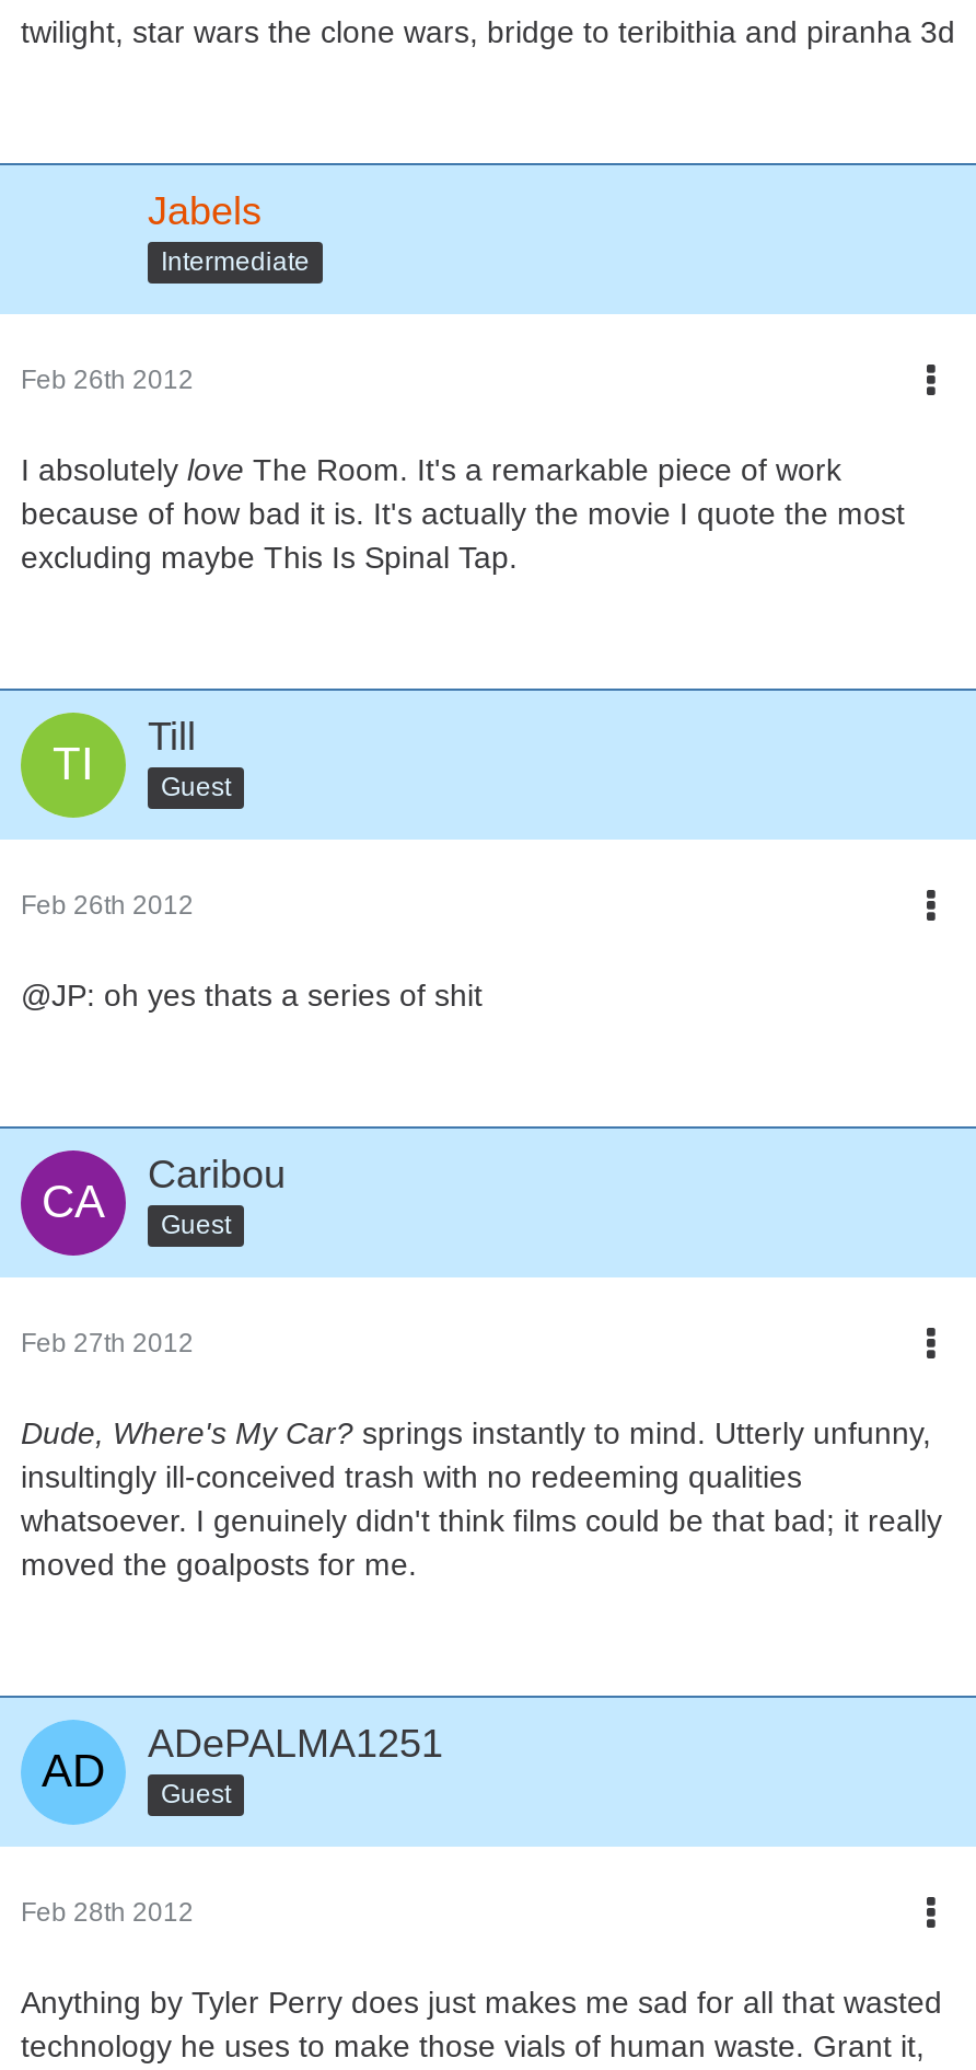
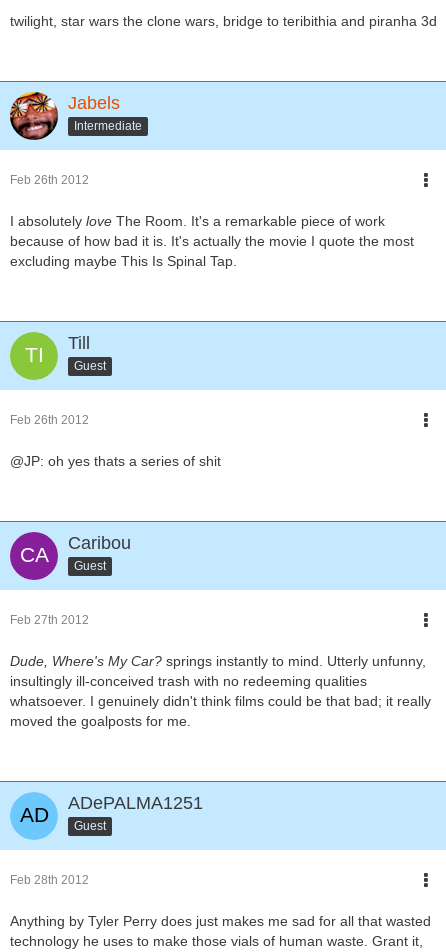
none -> [9,91,59,141] [image]

